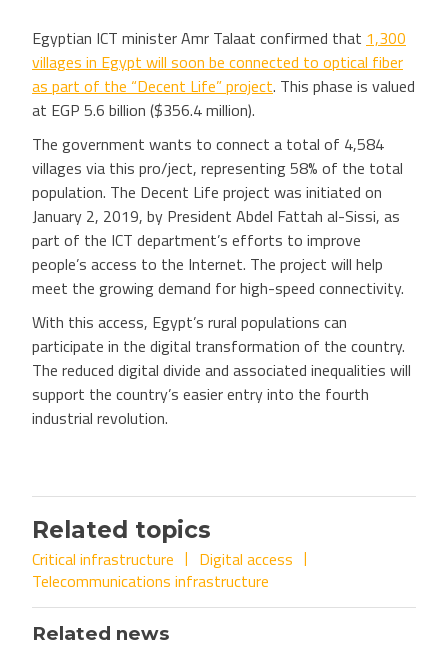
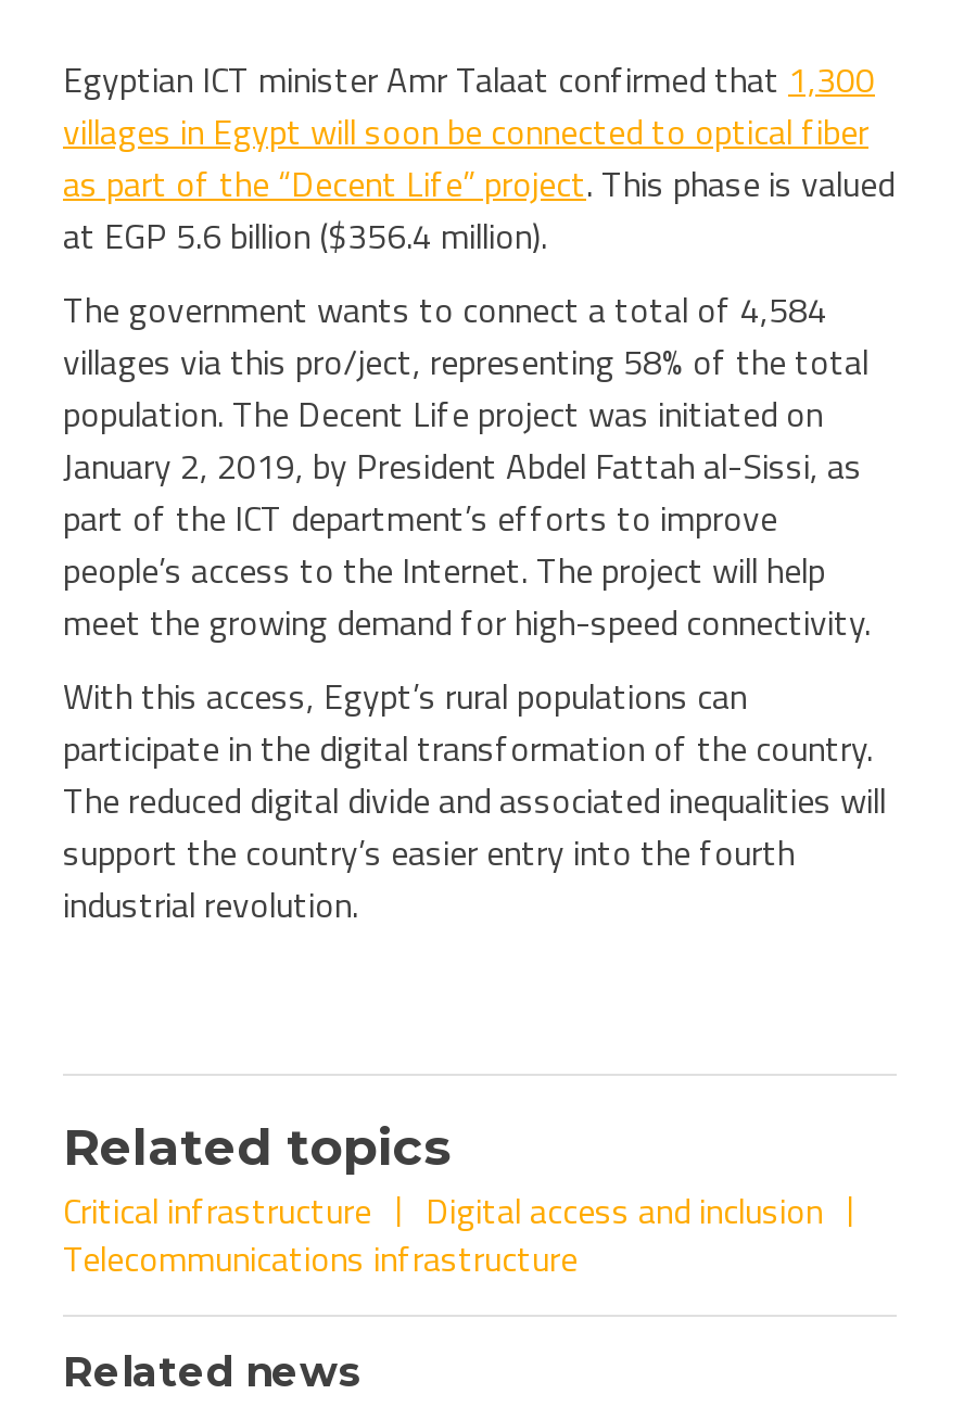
[199,547,293,571] Digital access -> [426,1185,823,1237] Digital access and inclusion

